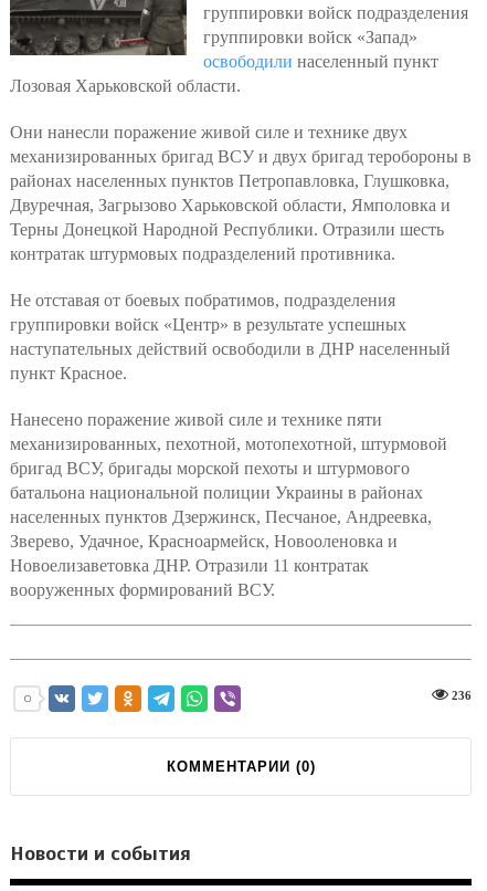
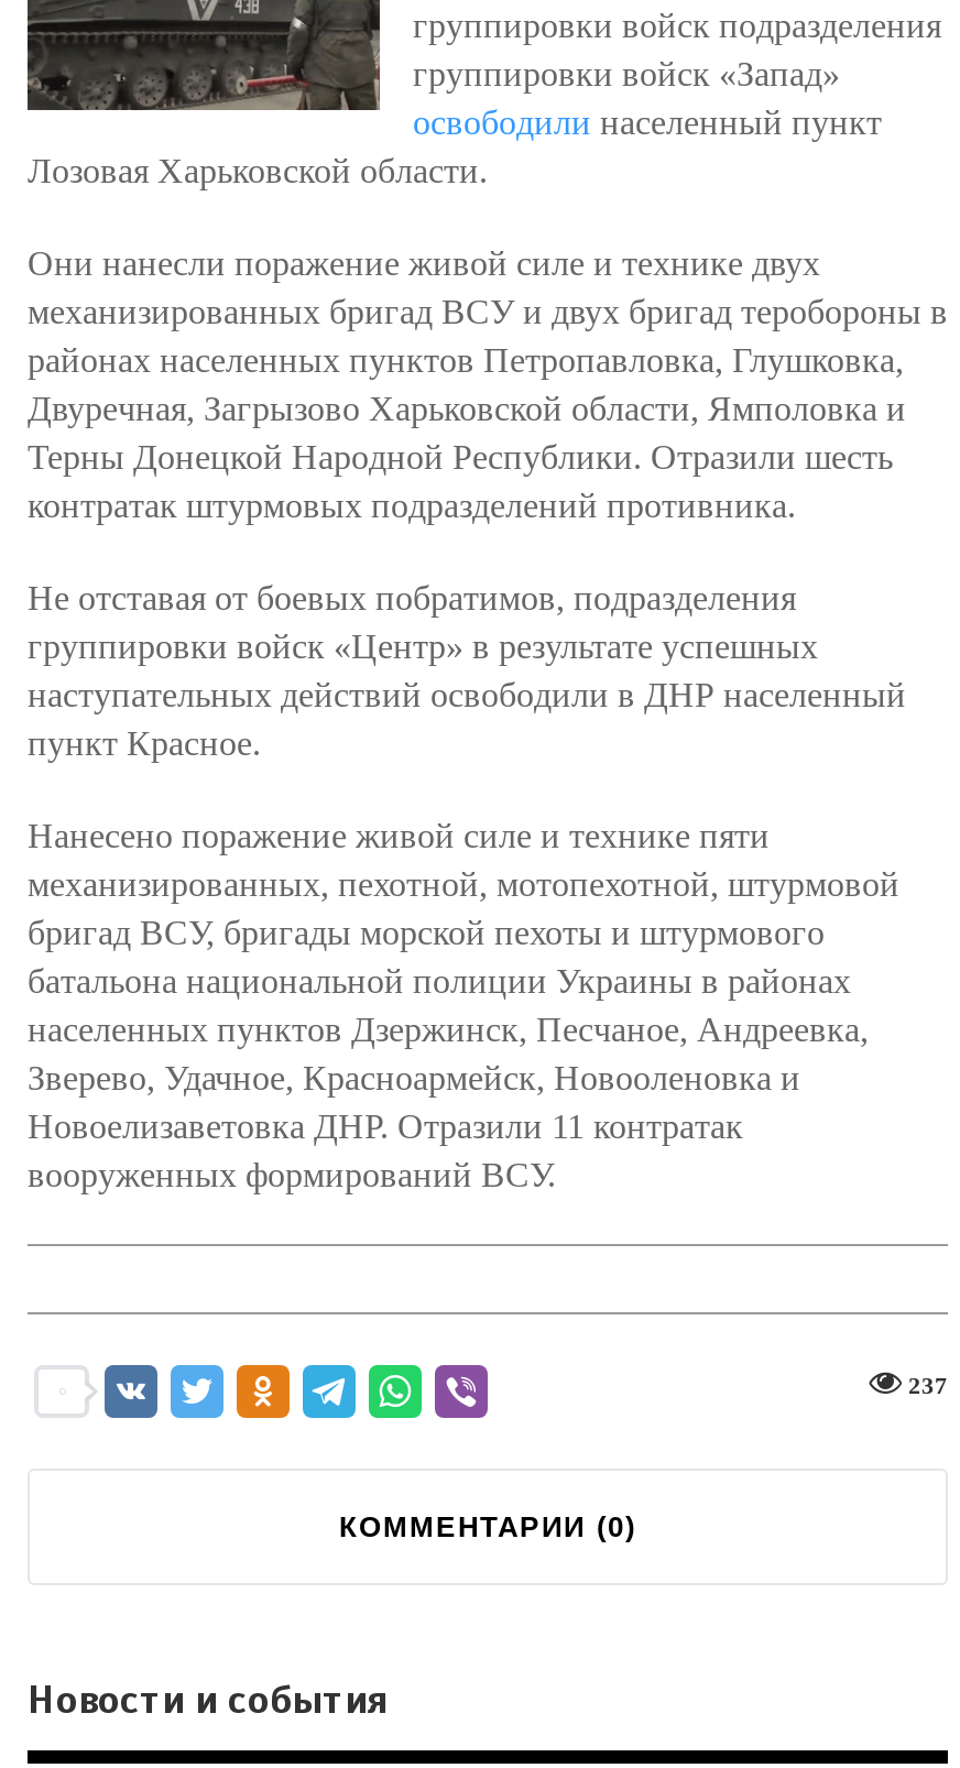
[452,689,472,702] 236 -> [908,1372,948,1398] 237

